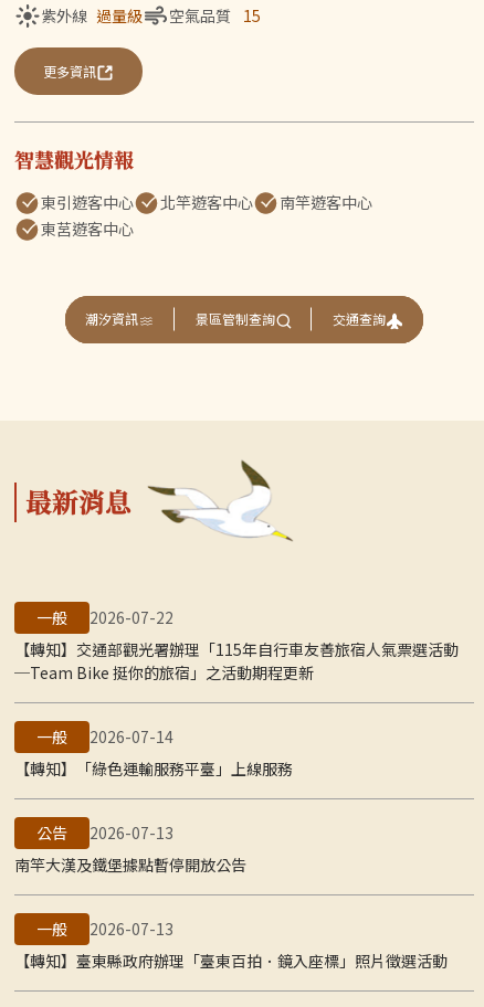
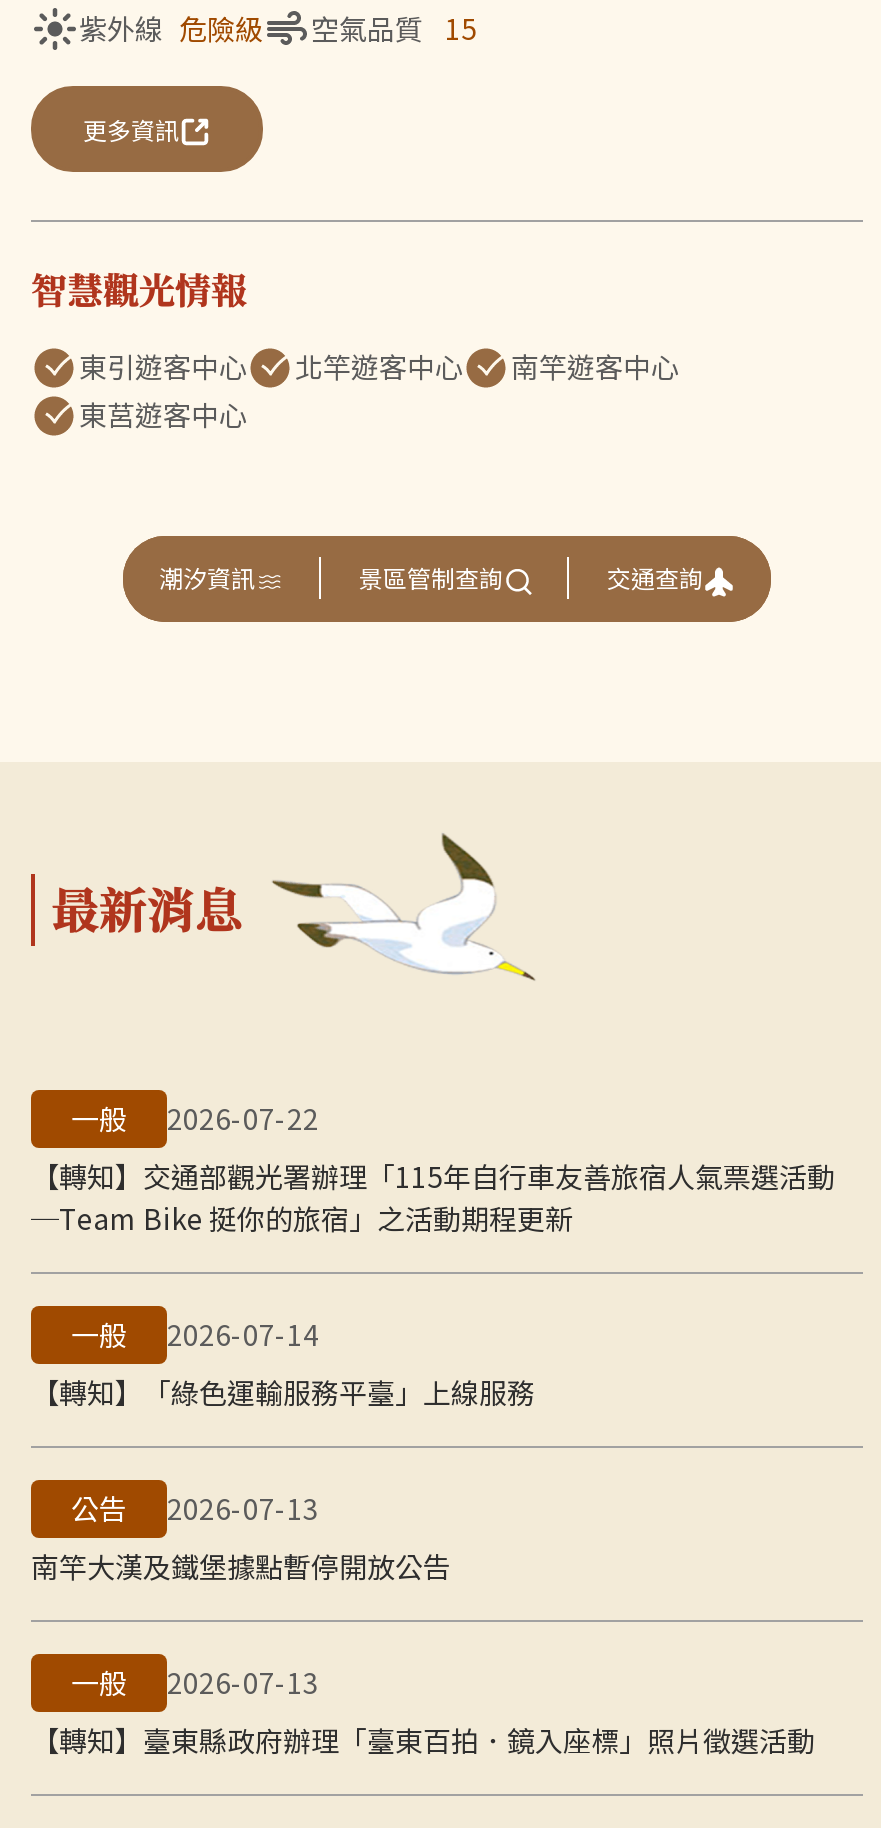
[41,5,143,27] 紫外線 過量級 -> [79,8,263,48] 紫外線 危險級

